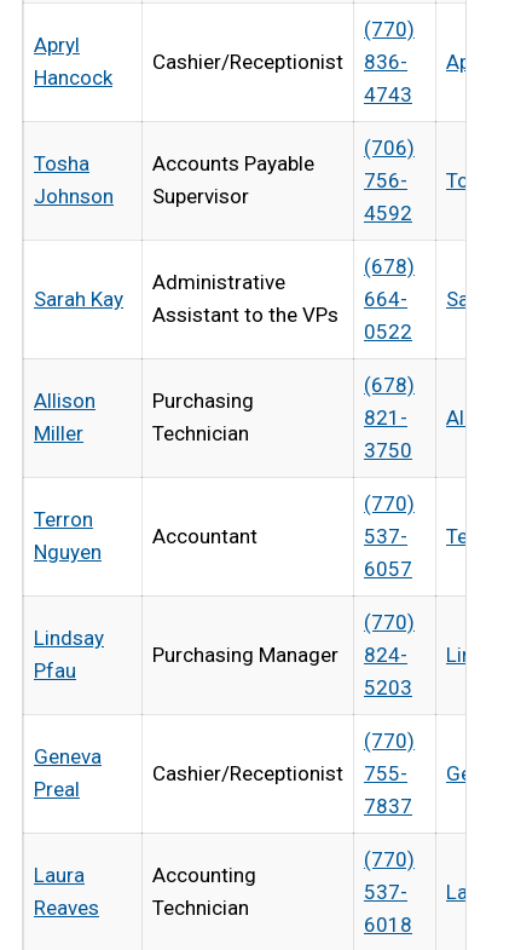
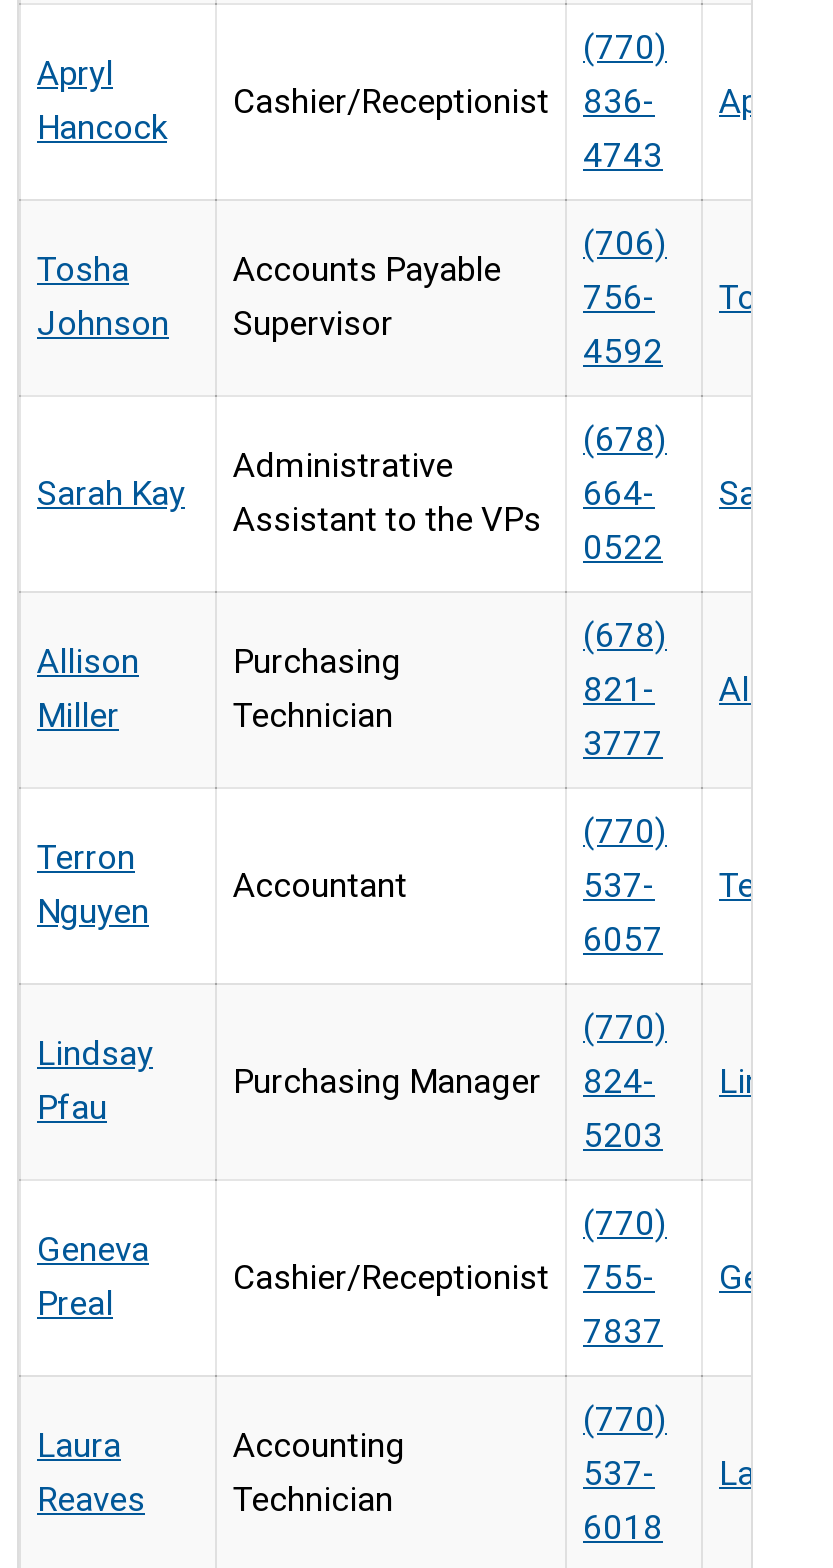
[364,437,412,462] 3750 -> [583,722,663,762] 3777

